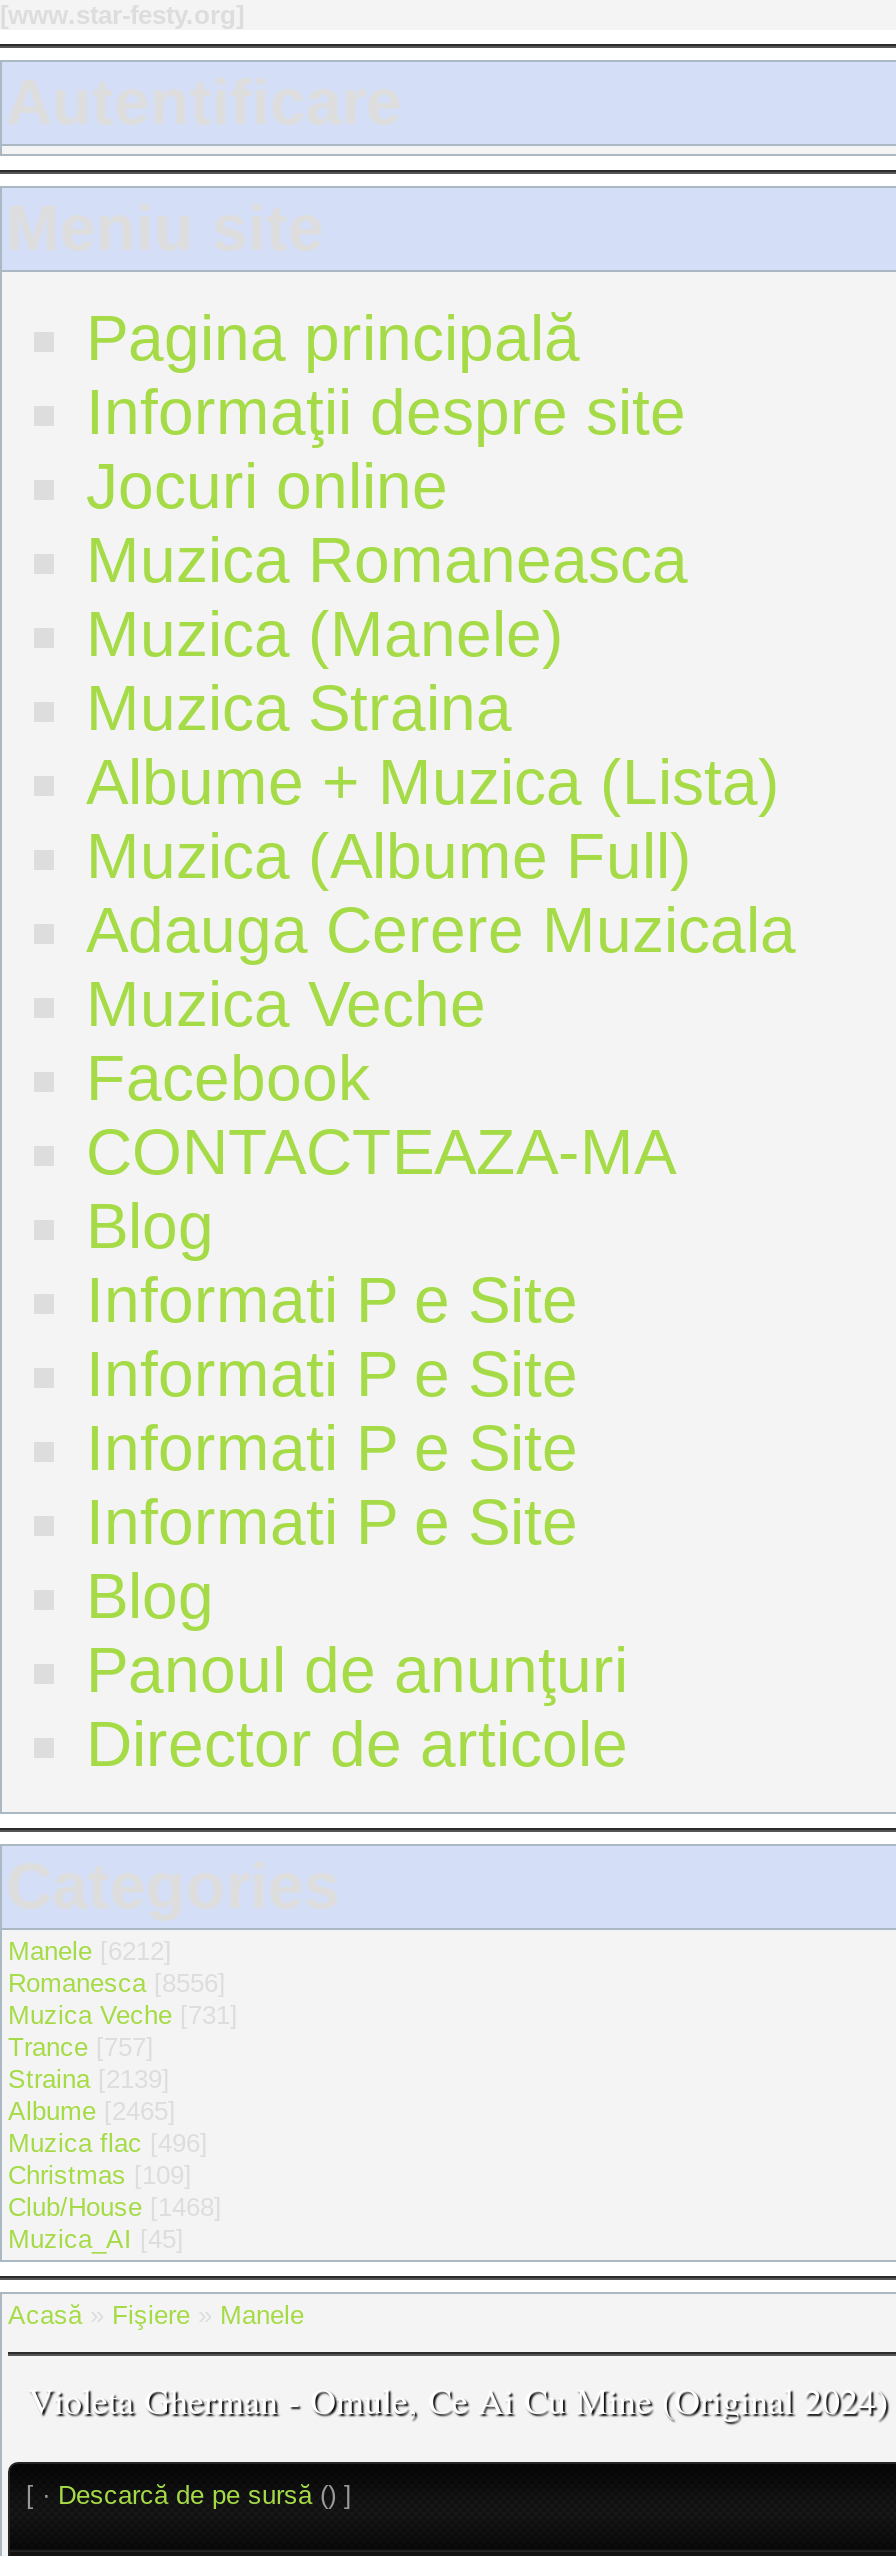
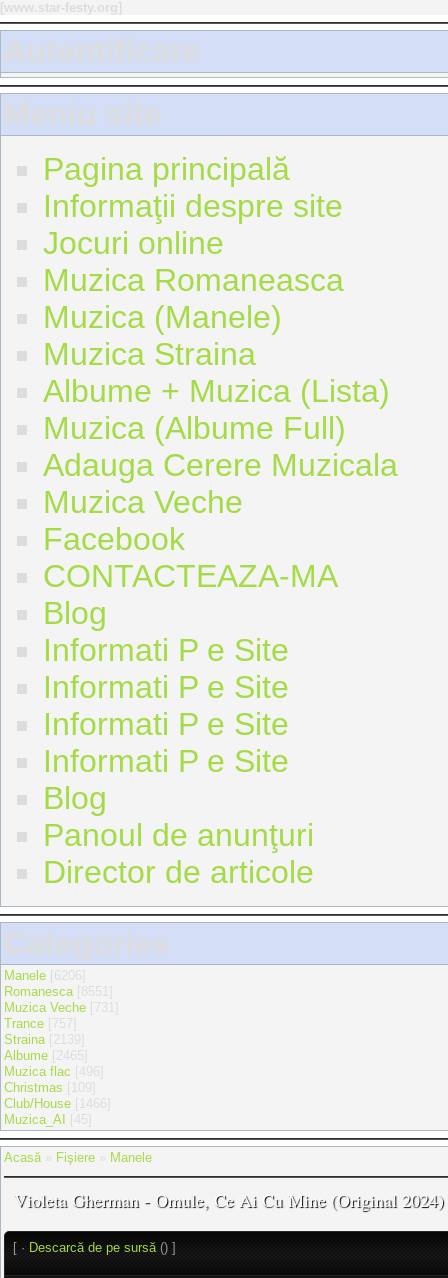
[8,1936,172,1966] Manele [6212] -> [4,968,86,983] Manele [6206]
[8,1968,226,1998] Romanesca [8556] -> [4,984,113,999] Romanesca [8551]
[8,2192,222,2222] Club/House [1468] -> [4,1096,111,1111] Club/House [1466]

